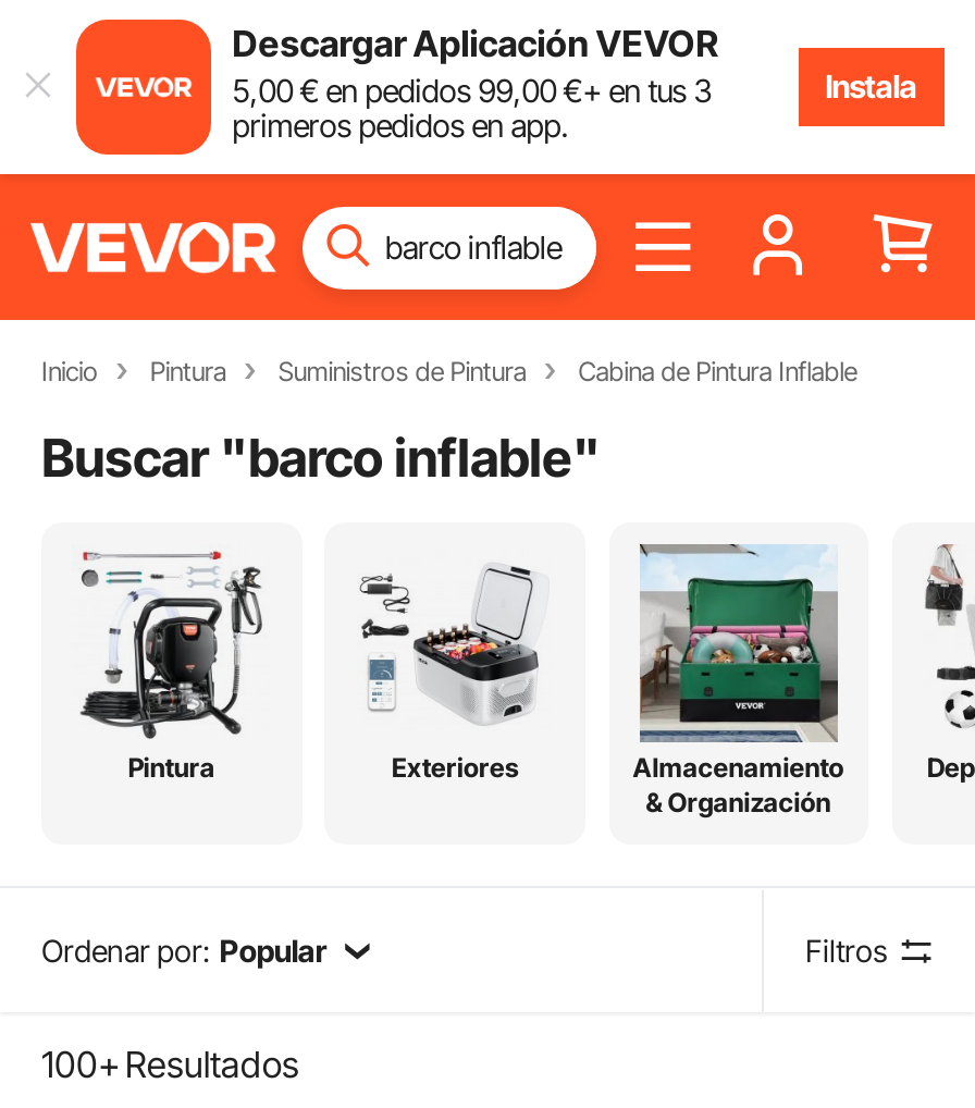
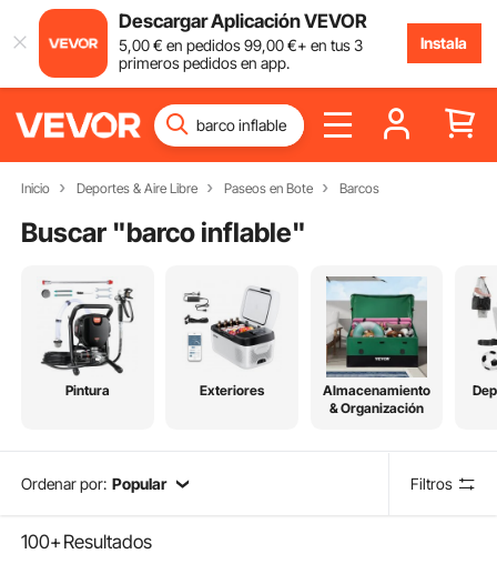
[150,355,857,387] Pintura | Suministros de Pintura | Cabina de Pintura Inflable -> [77,180,379,197] Deportes & Aire Libre | Paseos en Bote | Barcos

